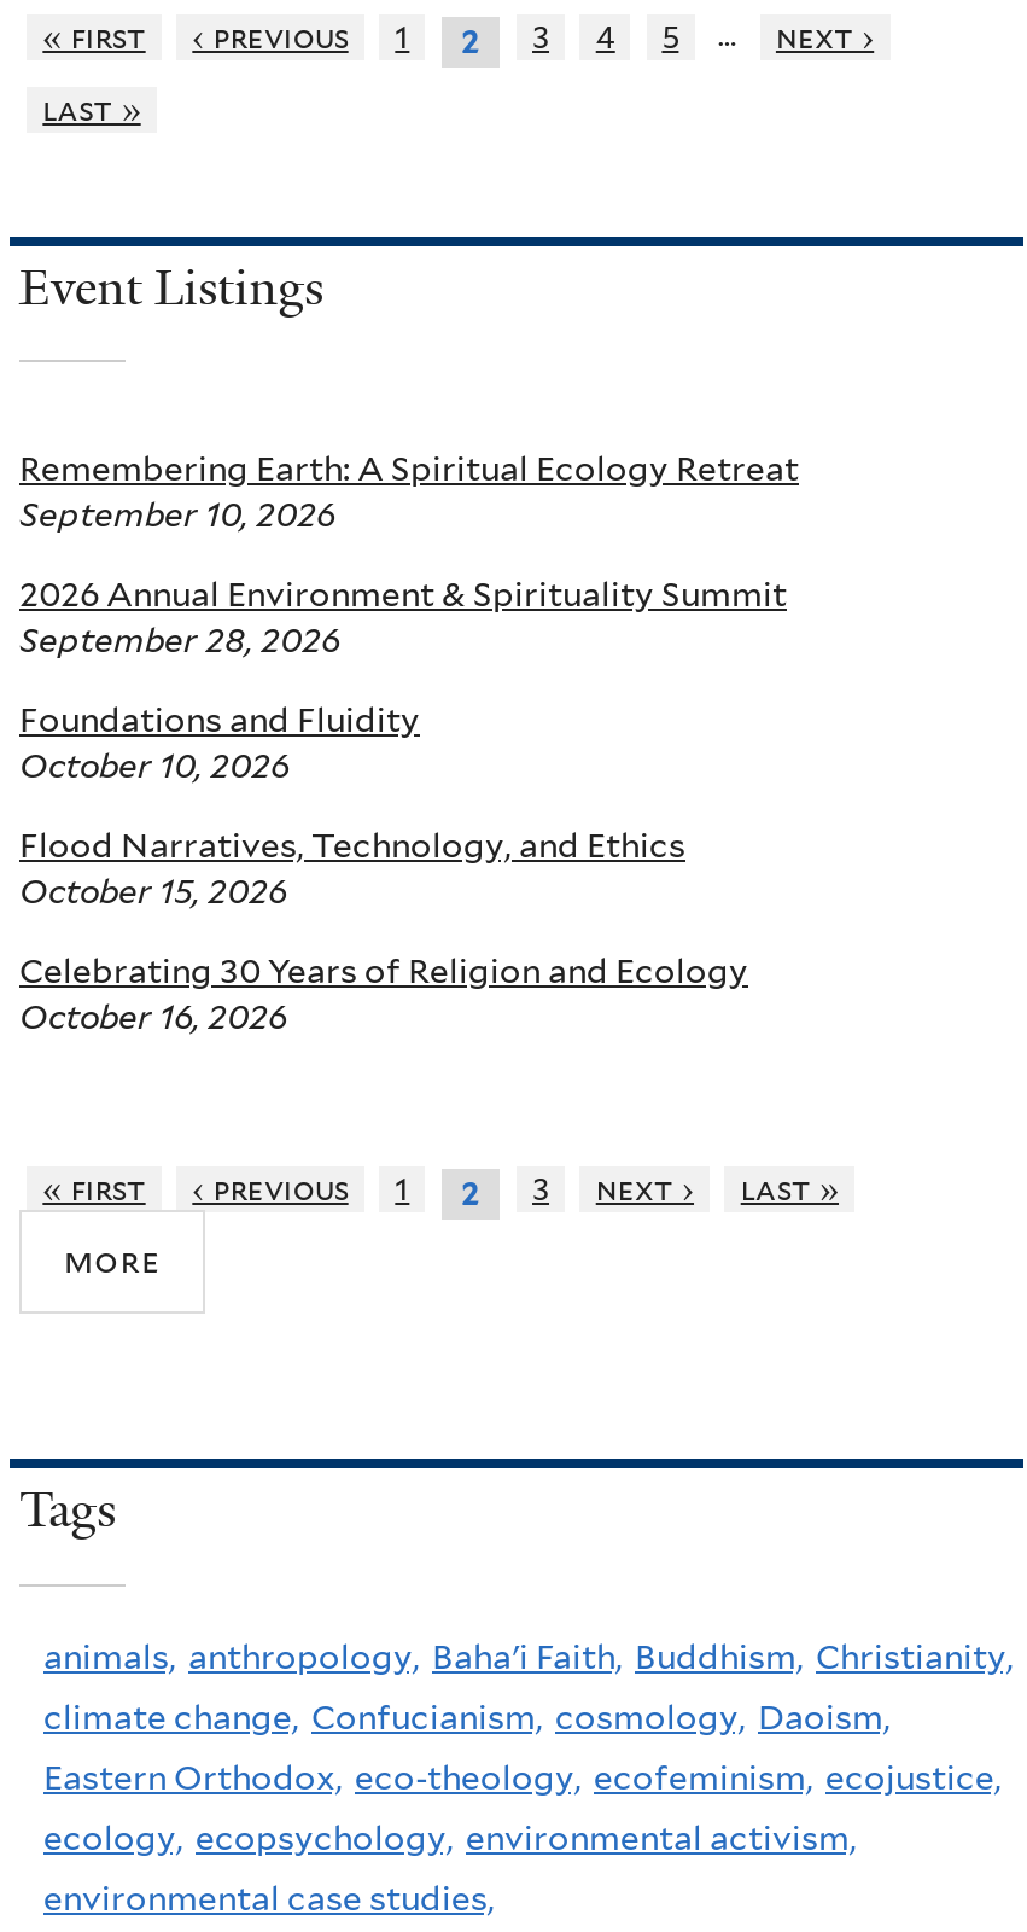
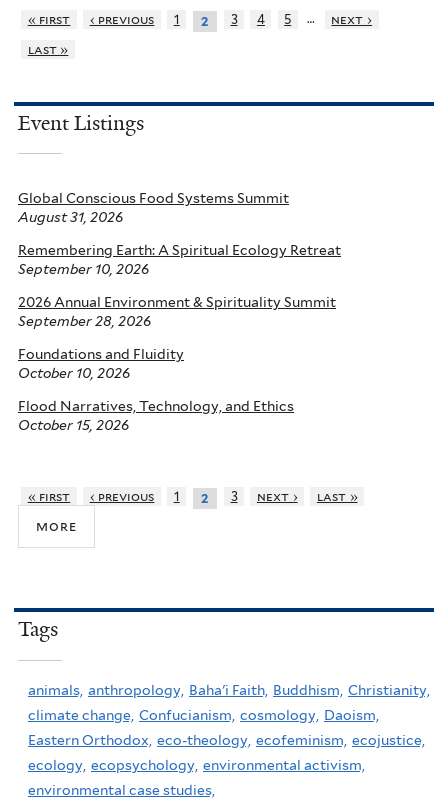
none -> [18,190,289,225] Global Conscious Food Systems Summit | August 31, 2026
moved [19,449,799,910] -> [18,242,341,433]: Remembering Earth: A Spiritual Ecology Retreat | September 10, 2026 | 2026 Annual Environment & Spirituality Summit | September 28, 2026 | Foundations and Fluidity | October 10, 2026 | Flood Narratives, Technology, and Ethics | October 15, 2026
[19,951,748,1036] Celebrating 30 Years of Religion and Ecology | October 16, 2026 -> none

